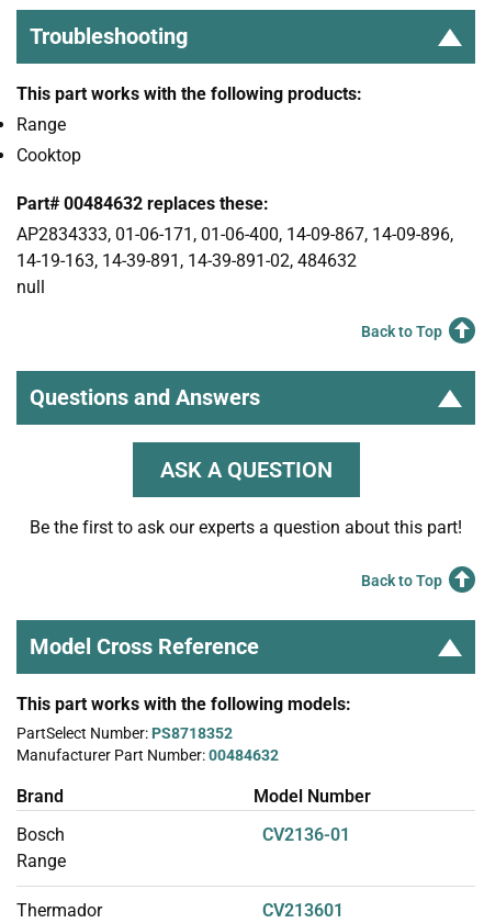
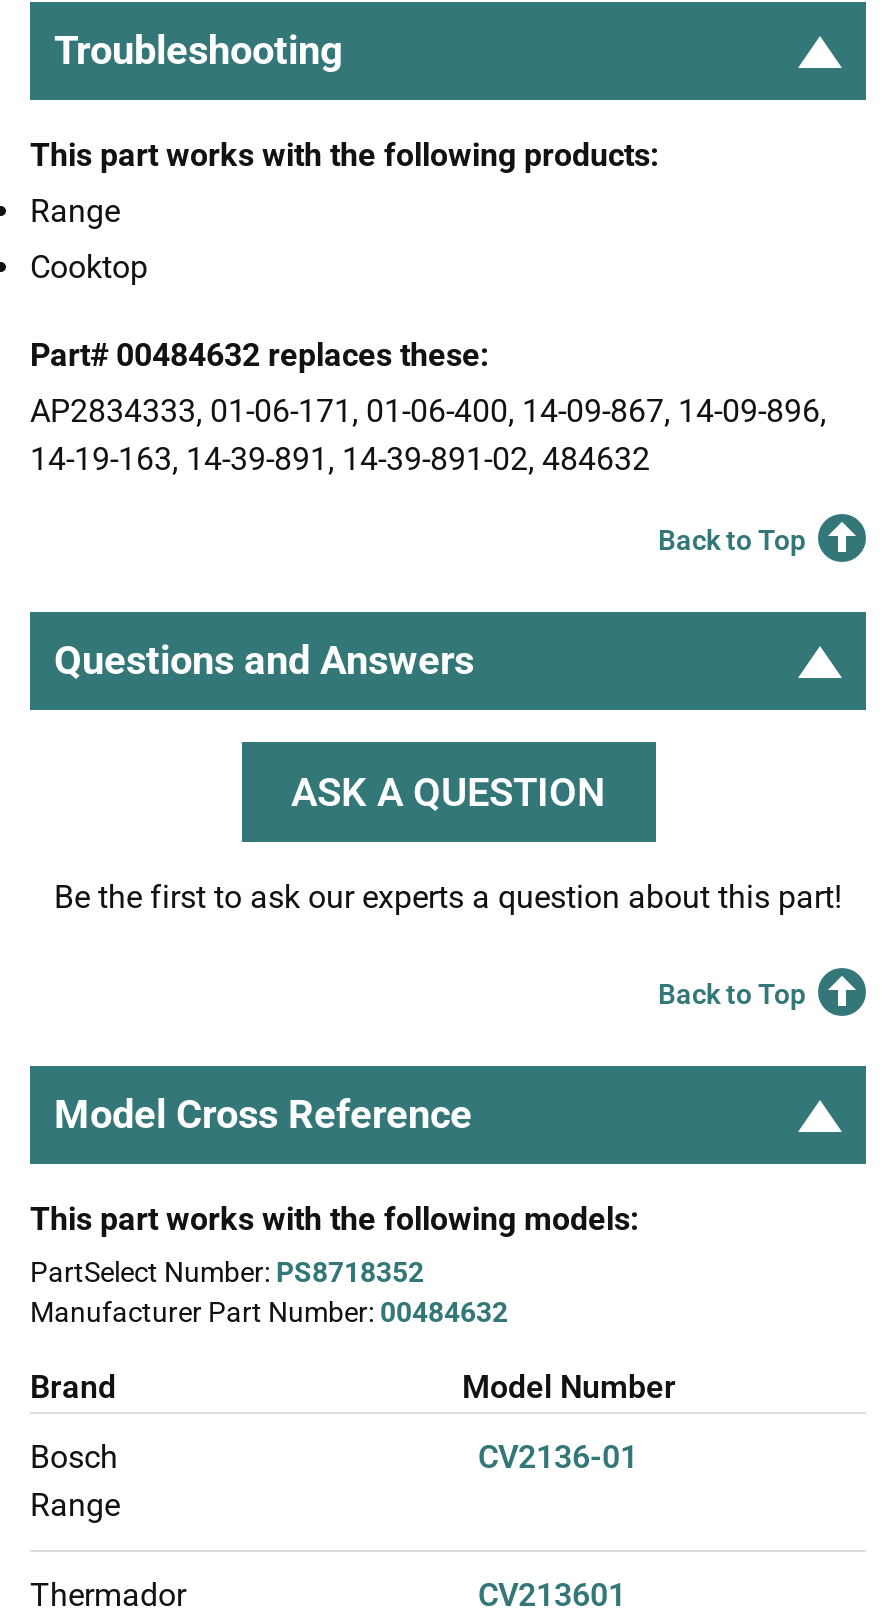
[16,276,45,297] null -> none

